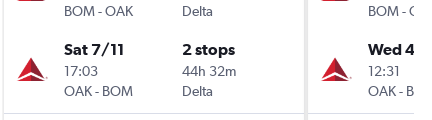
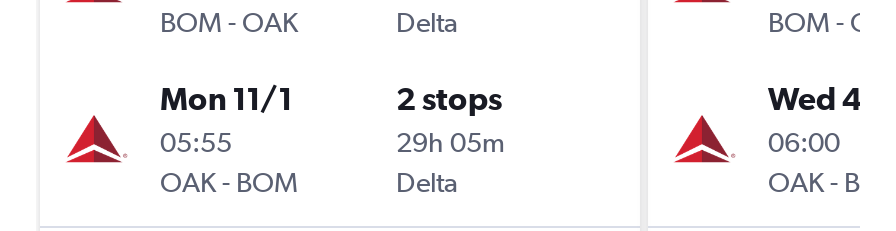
[64,40,124,79] Sat 7/11 | 17:03 -> [160,80,292,158] Mon 11/1 | 05:55
[182,63,236,79] 44h 32m -> [396,126,504,158] 29h 05m
[368,63,400,79] 12:31 -> [768,126,840,158] 06:00

